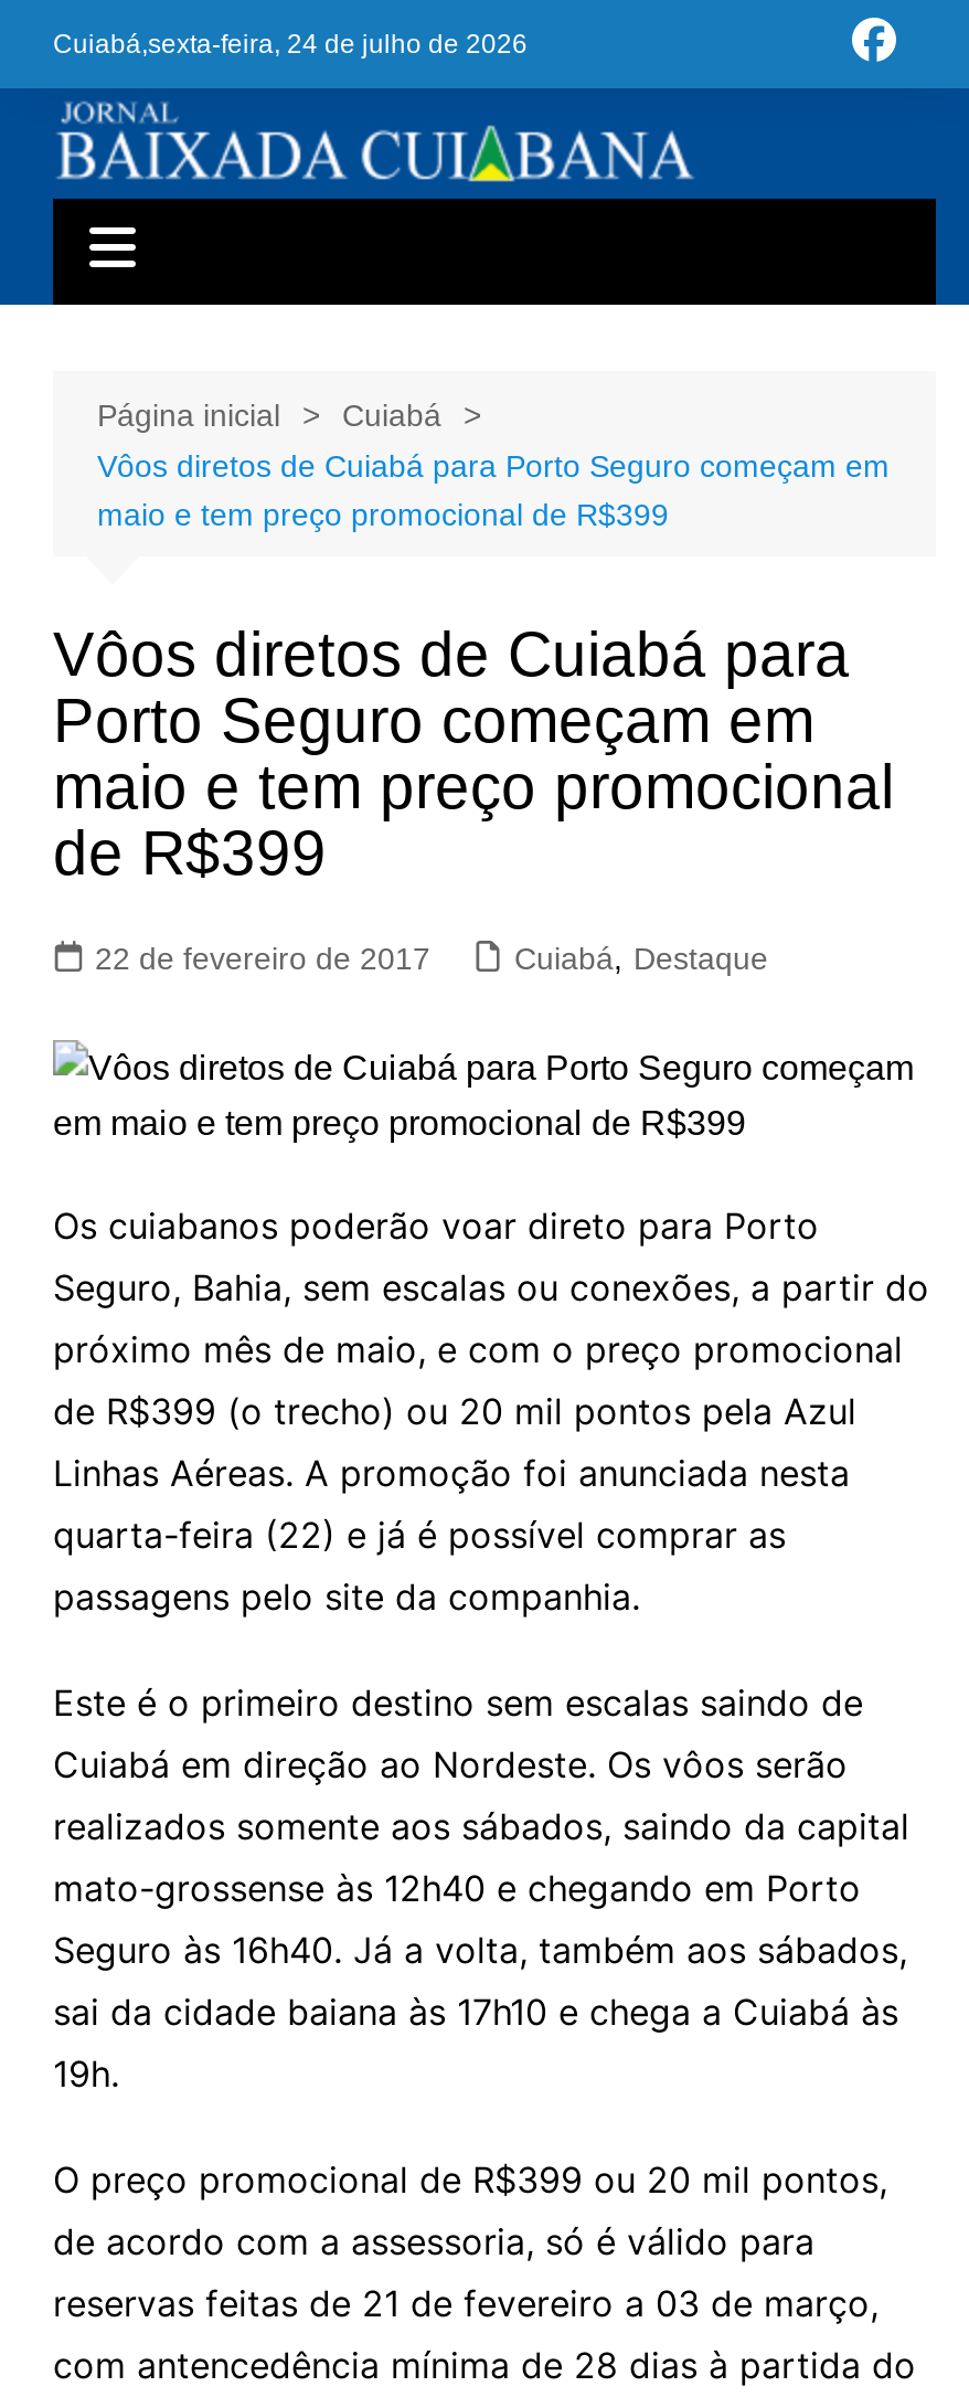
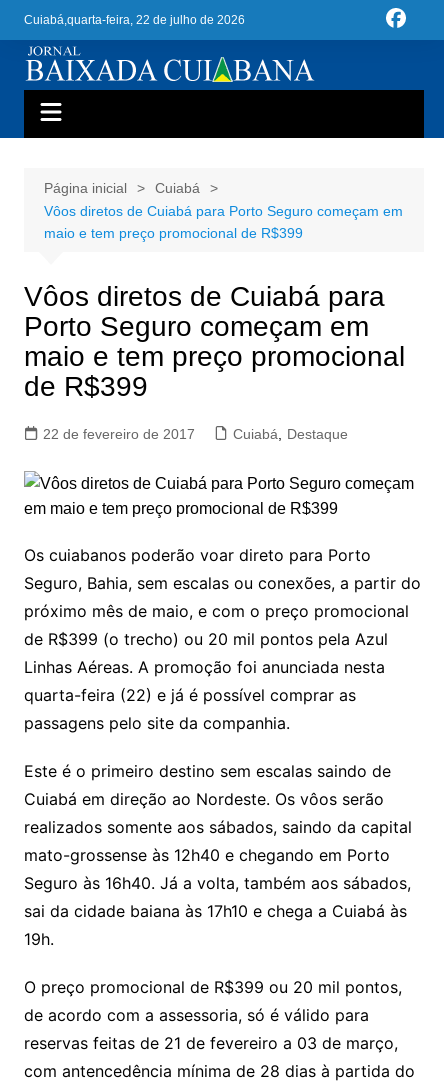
[53,28,528,59] Cuiabá,sexta-feira, 24 de julho de 2026 -> [24,12,245,26] Cuiabá,quarta-feira, 22 de julho de 2026

